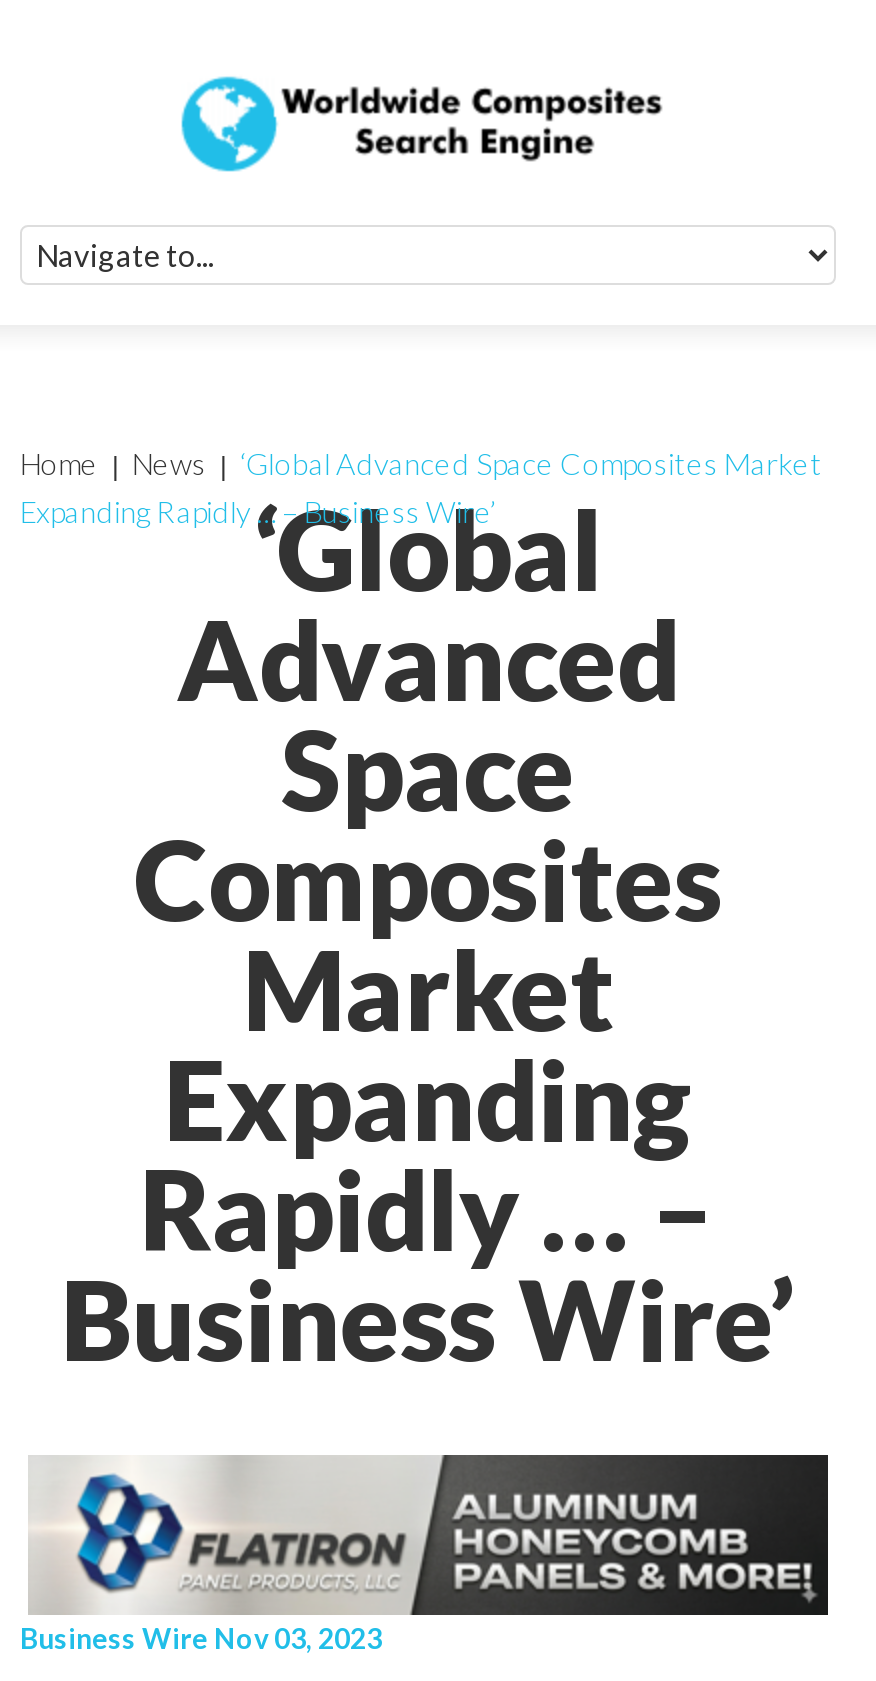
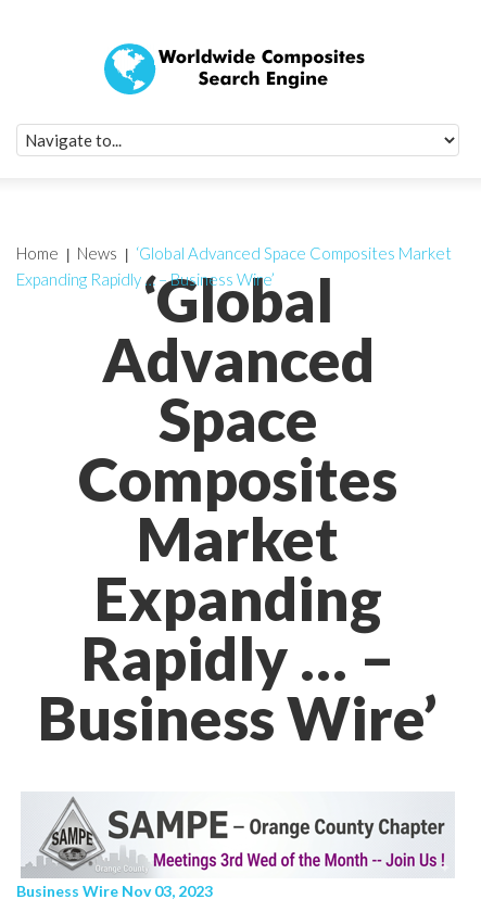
[30,1453,830,1617] [image] -> [23,791,455,878] [image]

